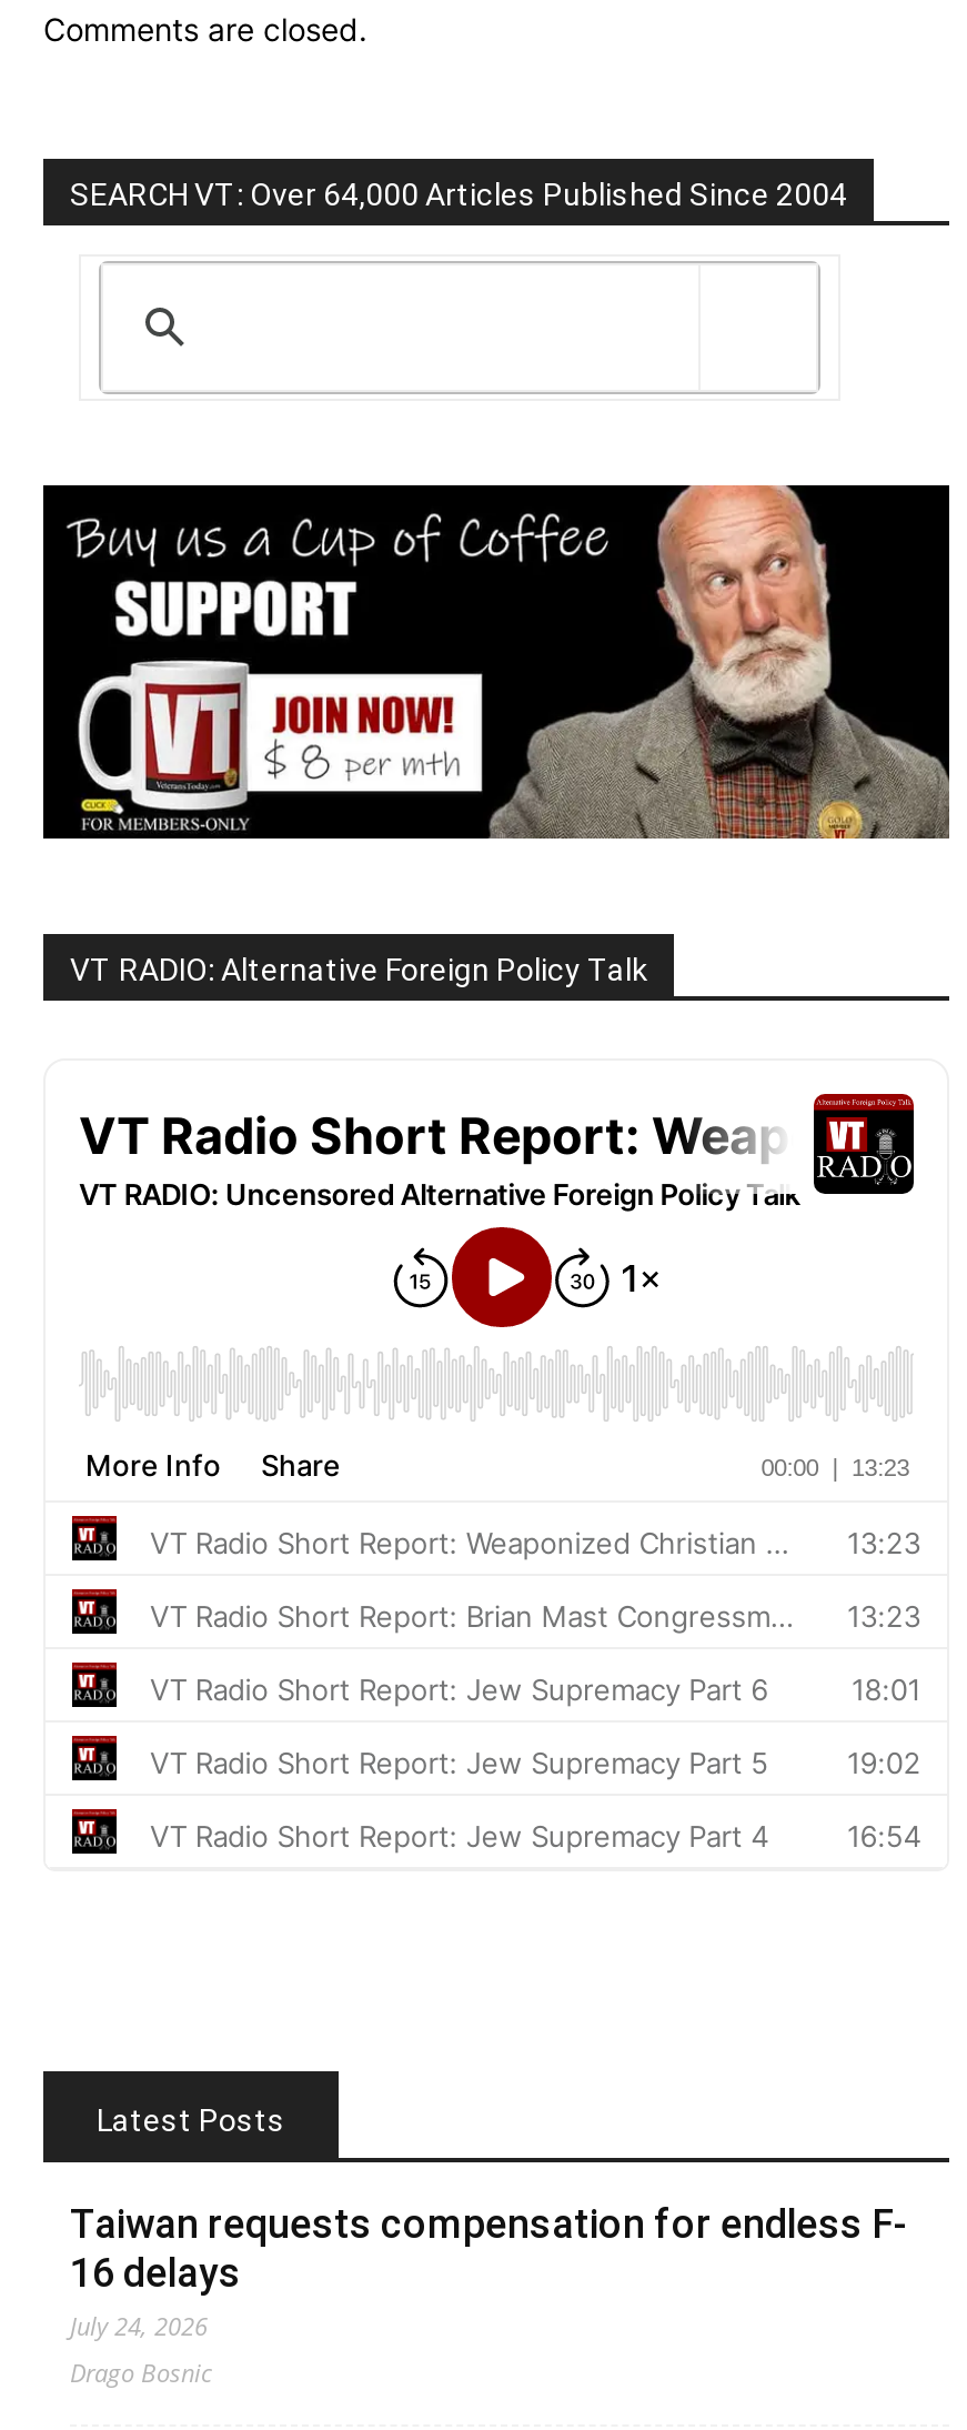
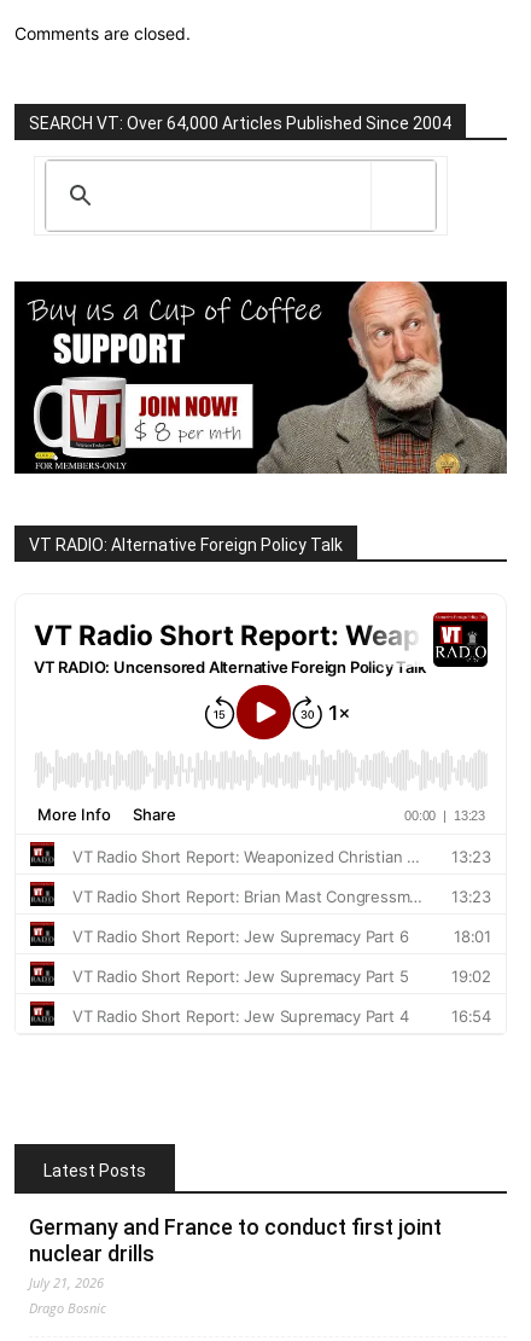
[70,2200,909,2342] Taiwan requests compensation for endless F- | 16 delays | July 24, 2026 -> [29,1215,442,1292] Germany and France to conduct first joint | nuclear drills | July 21, 2026

